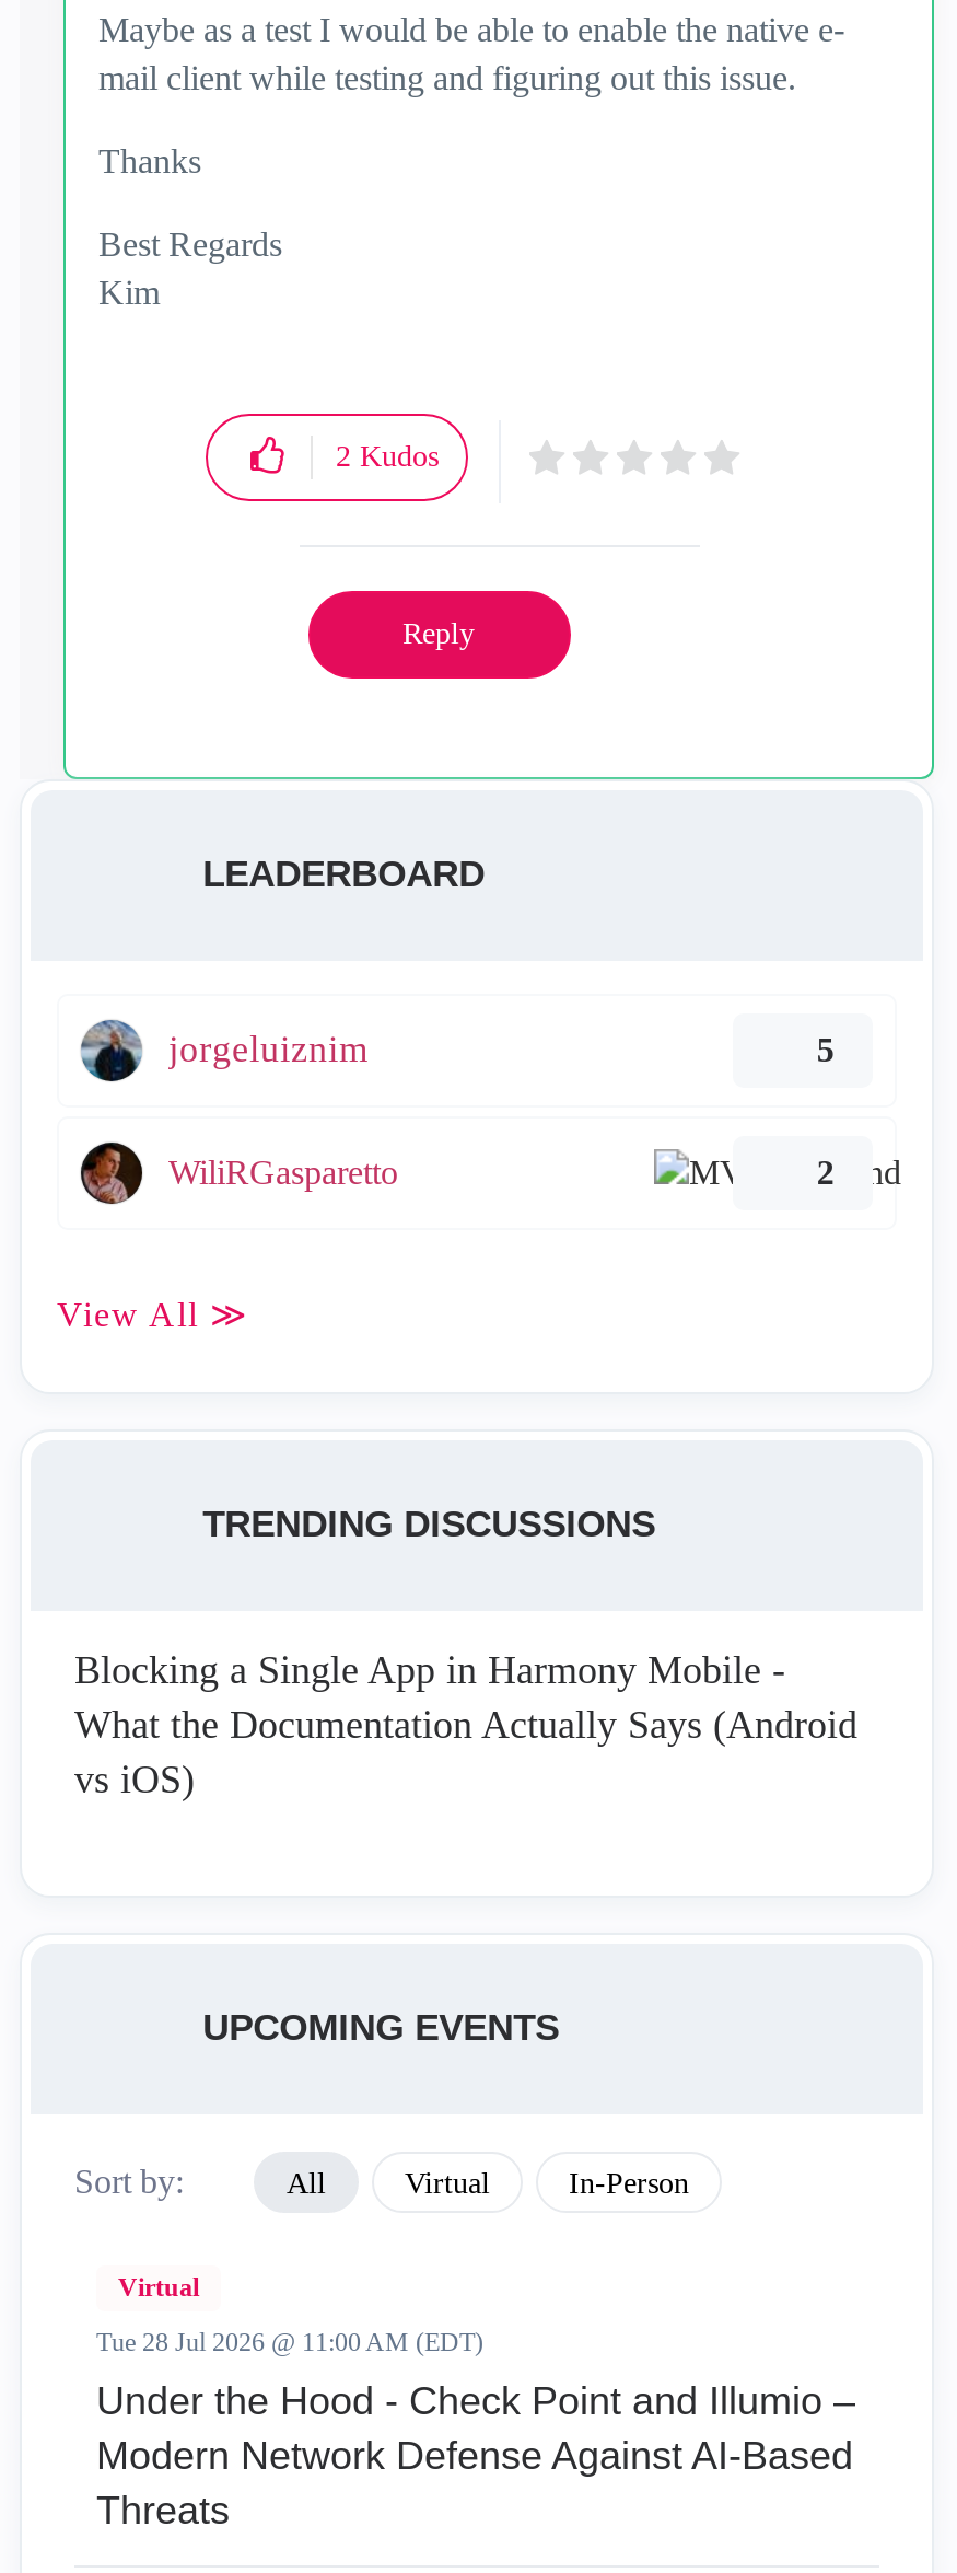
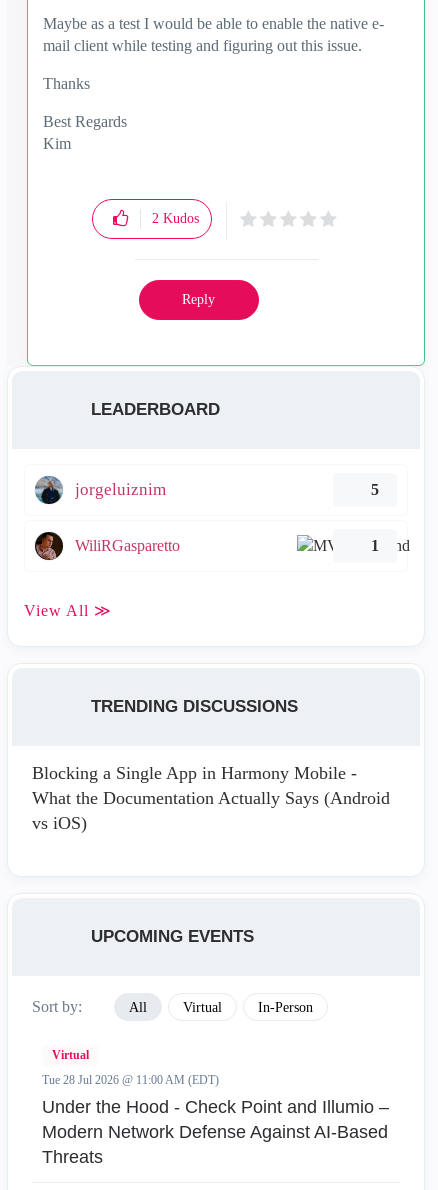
[808,1154,834,1191] 2 -> [367,537,379,554] 1

